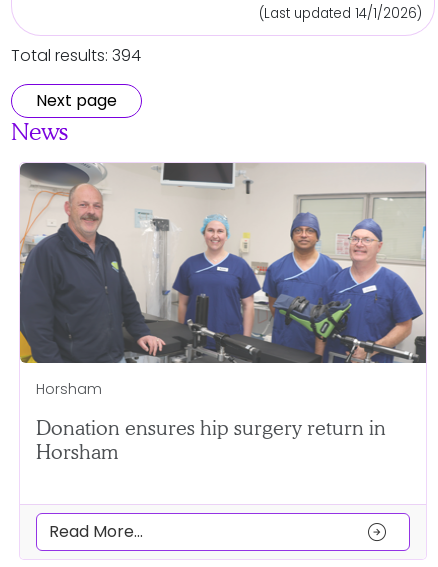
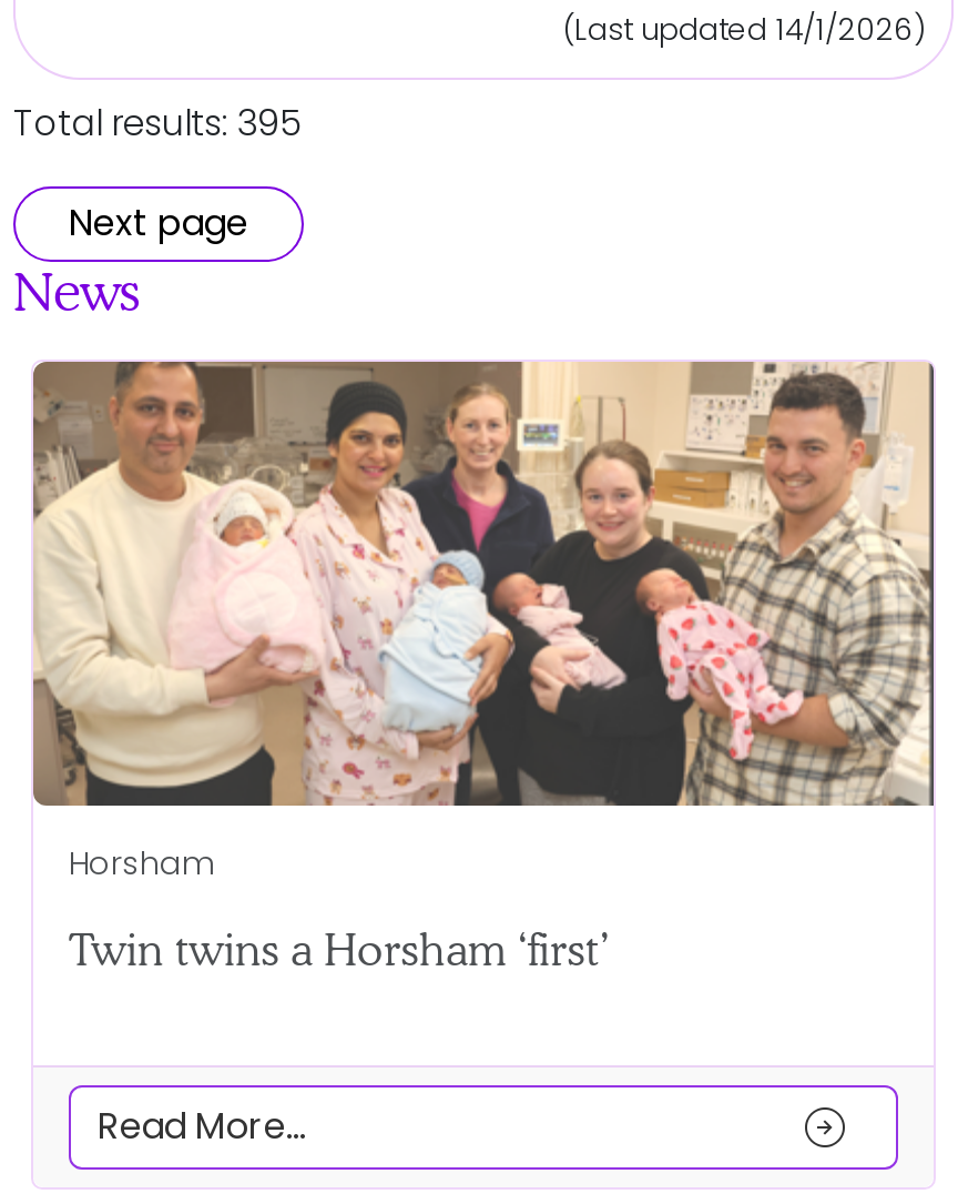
[11,44,141,67] Total results: 394 -> [13,98,302,149] Total results: 395
[19,162,427,364] [image] -> [31,362,936,808] [image]
[36,416,386,464] Donation ensures hip surgery return in | Horsham -> [69,923,610,977] Twin twins a Horsham ‘first’

